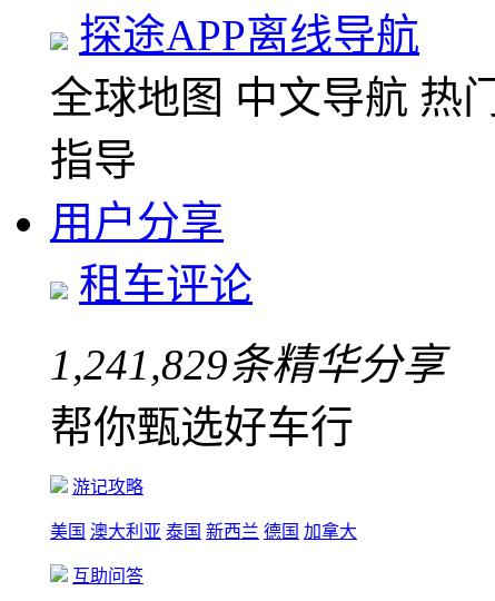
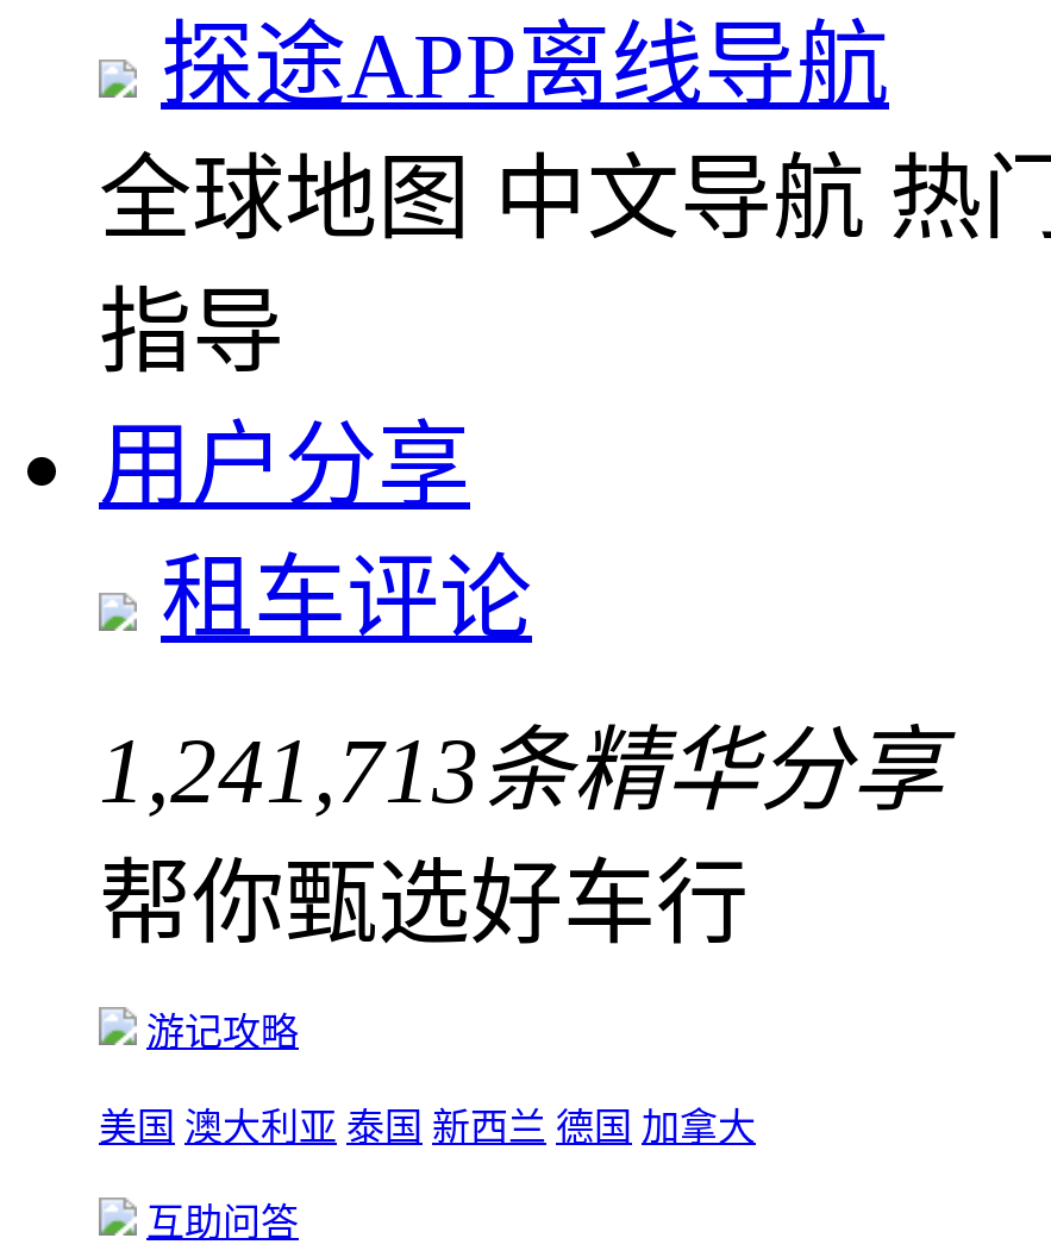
[50,340,445,388] 1,241,829条精华分享 -> [99,718,944,821] 1,241,713条精华分享

